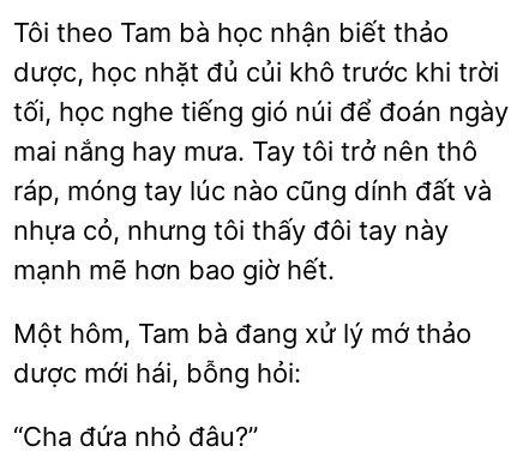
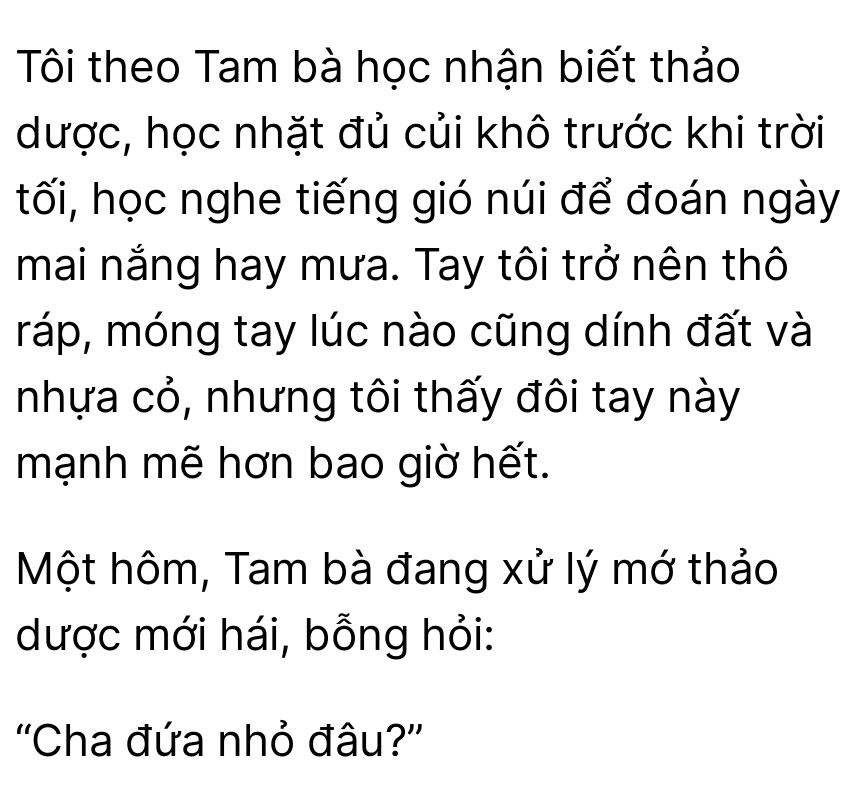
[13,56,509,127] dược, học nhặt đủ củi khô trước khi trời | nghe tiếng gió núi để đoán ngày -> [15,106,841,224] học nhặt | củi khô trước khi trời | tối, học nghe tiếng gió núi để đoán ngày
[13,175,492,246] ráp, móng tay lúc nào cũng dính đất và | nhựa cỏ, | tôi thấy đôi tay này -> [15,304,813,422] ráp, móng tay lúc nào | dính đất và | nhựa cỏ, nhưng tôi thấy đôi tay này
[13,318,416,388] Một hôm, | đang xử lý mớ | dược mới hái, bỗng hỏi: -> [15,542,611,660] Một hôm, Tam bà đang xử lý | dược mới hái, bỗng

